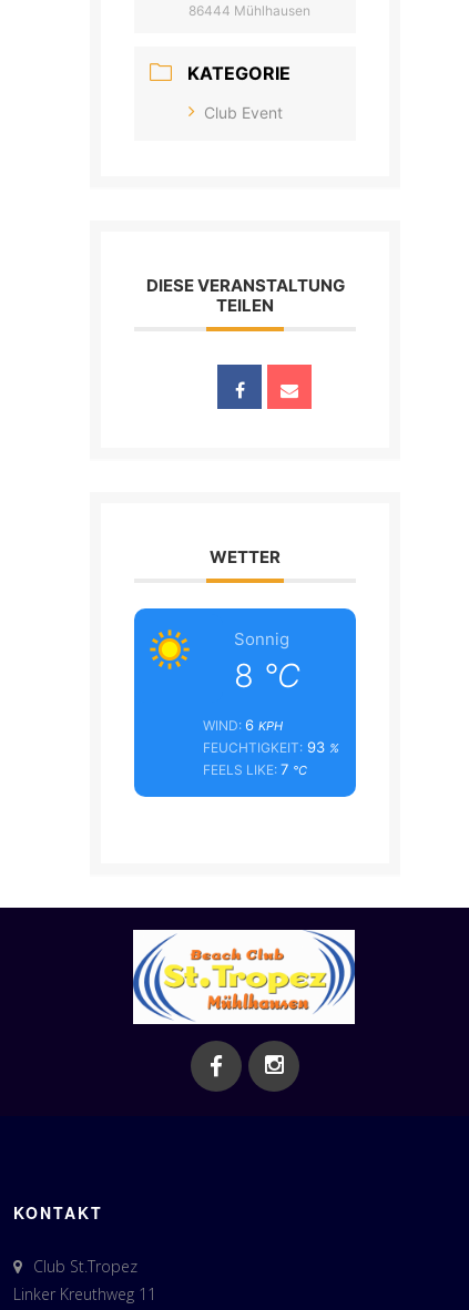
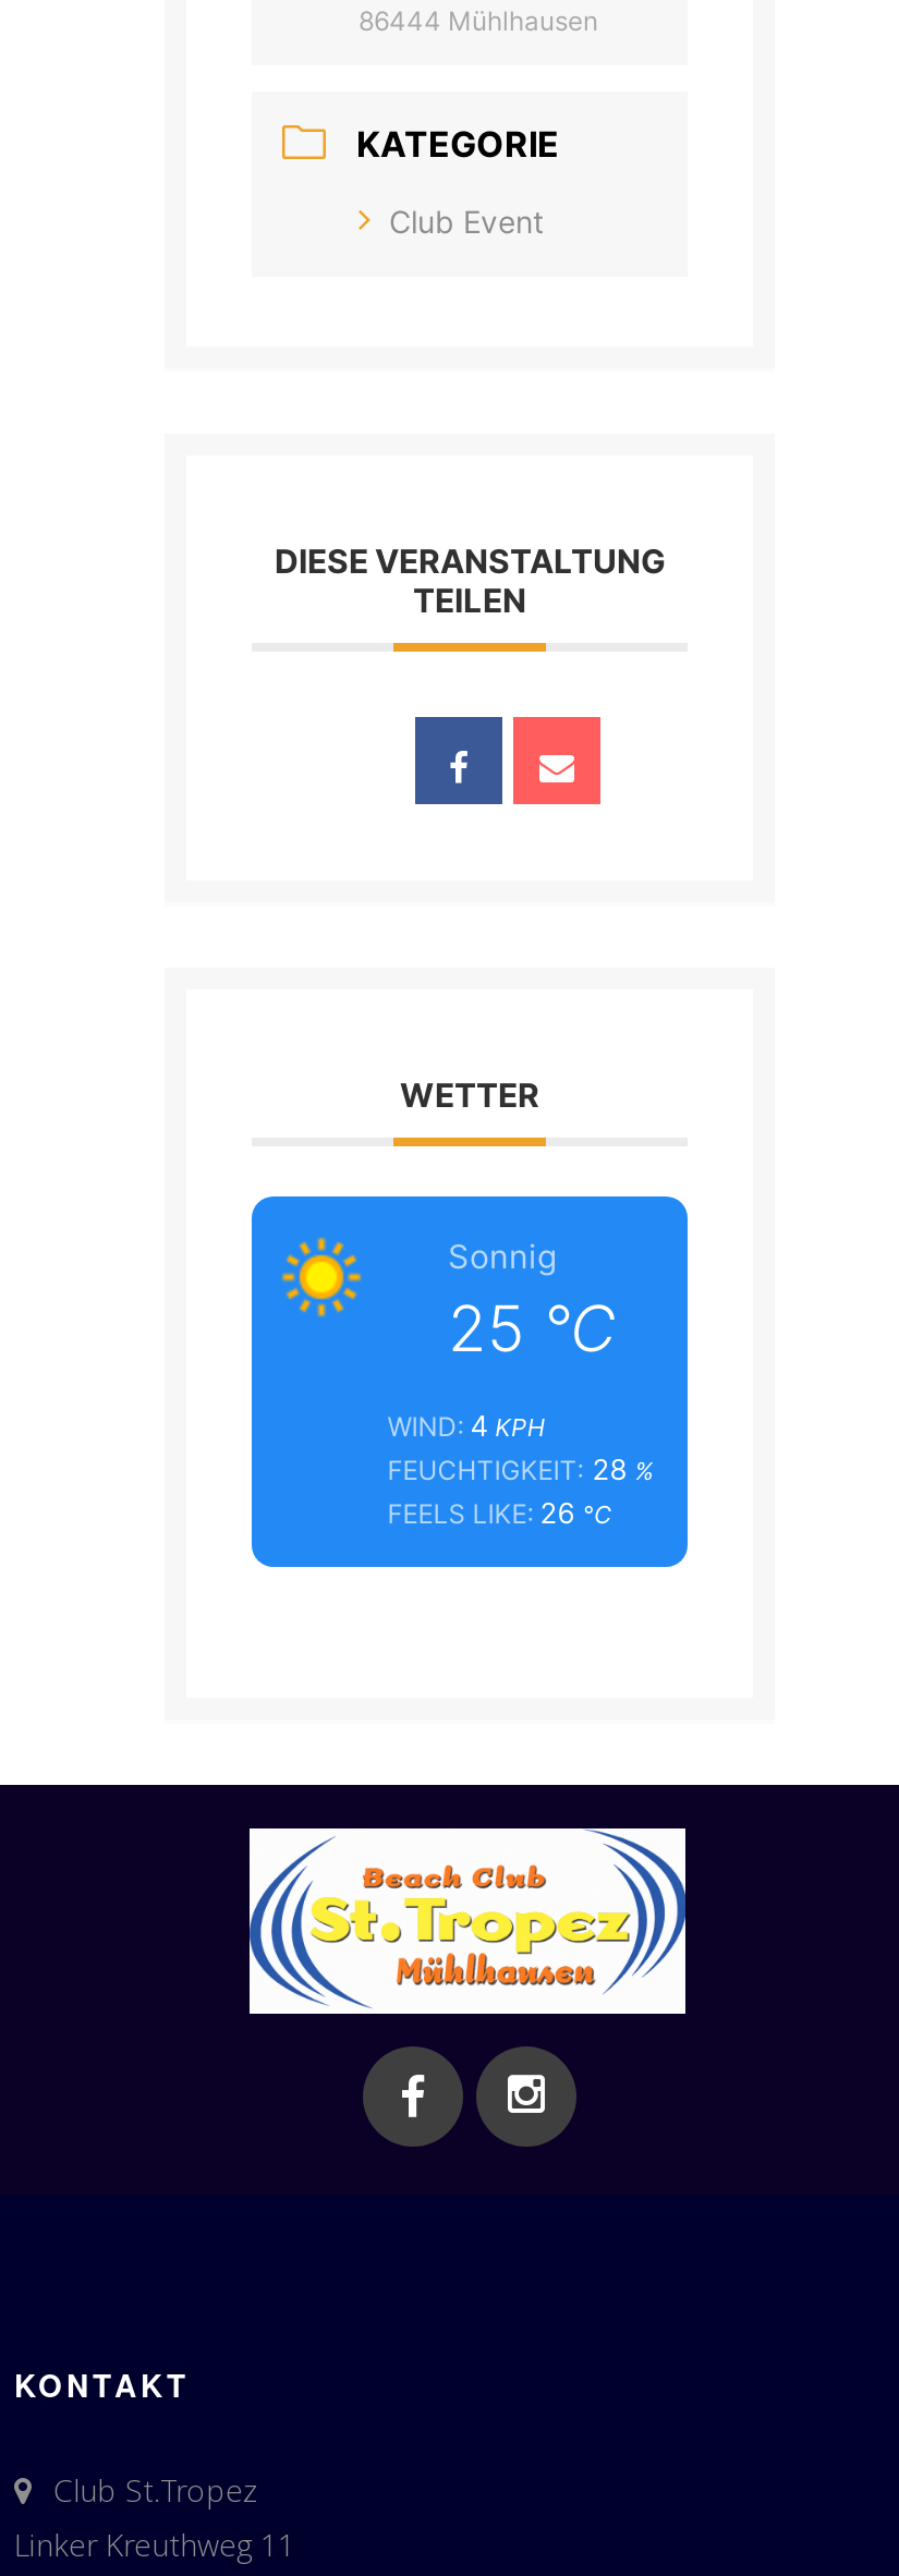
[234,656,300,695] 8 °C -> [448,1290,616,1366] 25 °C
[203,716,284,734] WIND: 6 KPH -> [387,1408,546,1443] WIND: 4 KPH
[203,738,339,756] FEUCHTIGKEIT: 93% -> [387,1451,655,1486] FEUCHTIGKEIT: 28%
[203,760,308,778] FEELS LIKE: 7 °C -> [387,1495,612,1530] FEELS LIKE: 26 °C

